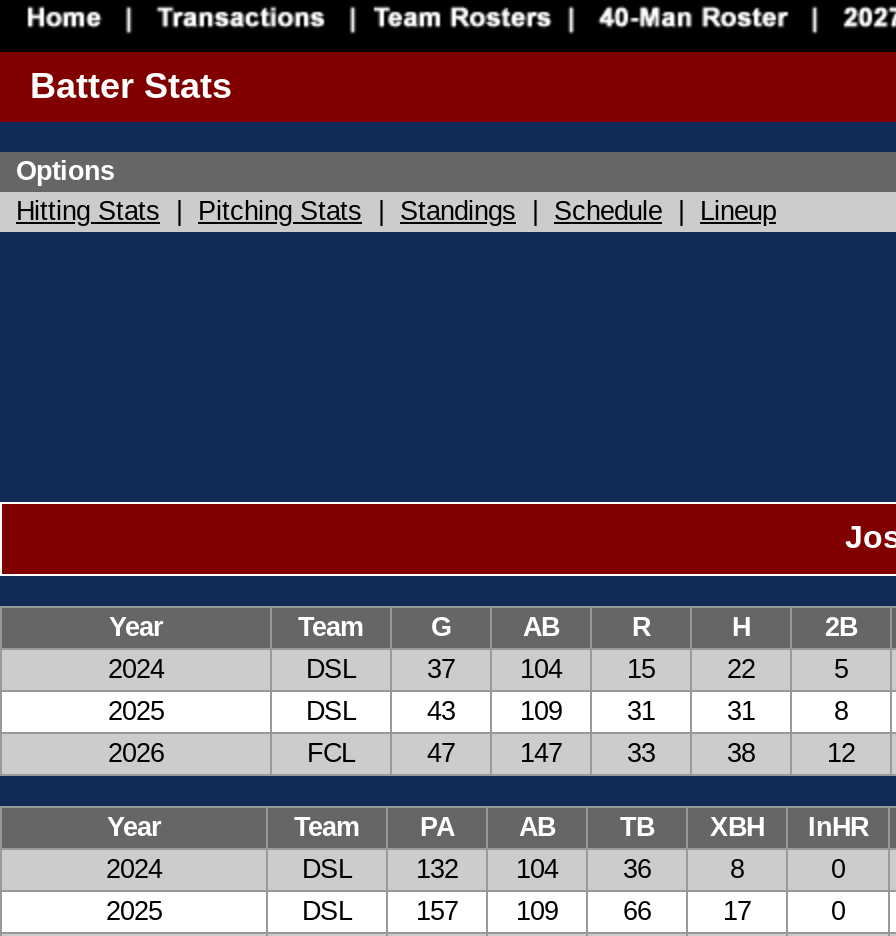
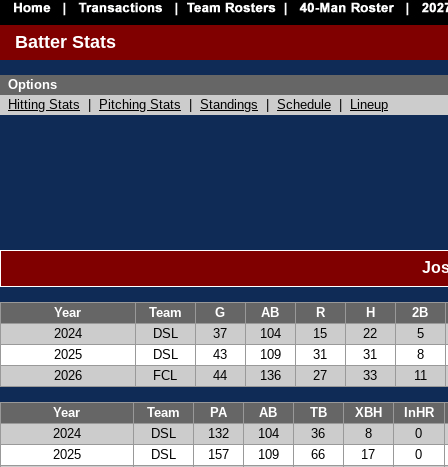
[427,738,562,768] 47 | 147 -> [213,368,327,383] 44 | 136 | 27
[727,738,855,768] 38 | 12 -> [414,368,427,383] 11

